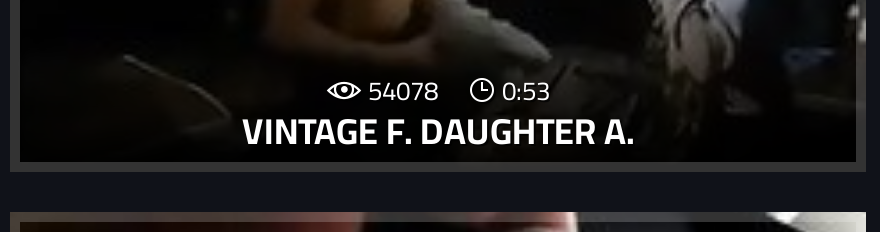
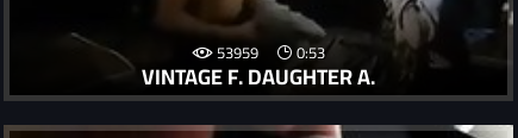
[368,64,550,112] 54078 0:53 -> [217,38,325,67] 53959 0:53

